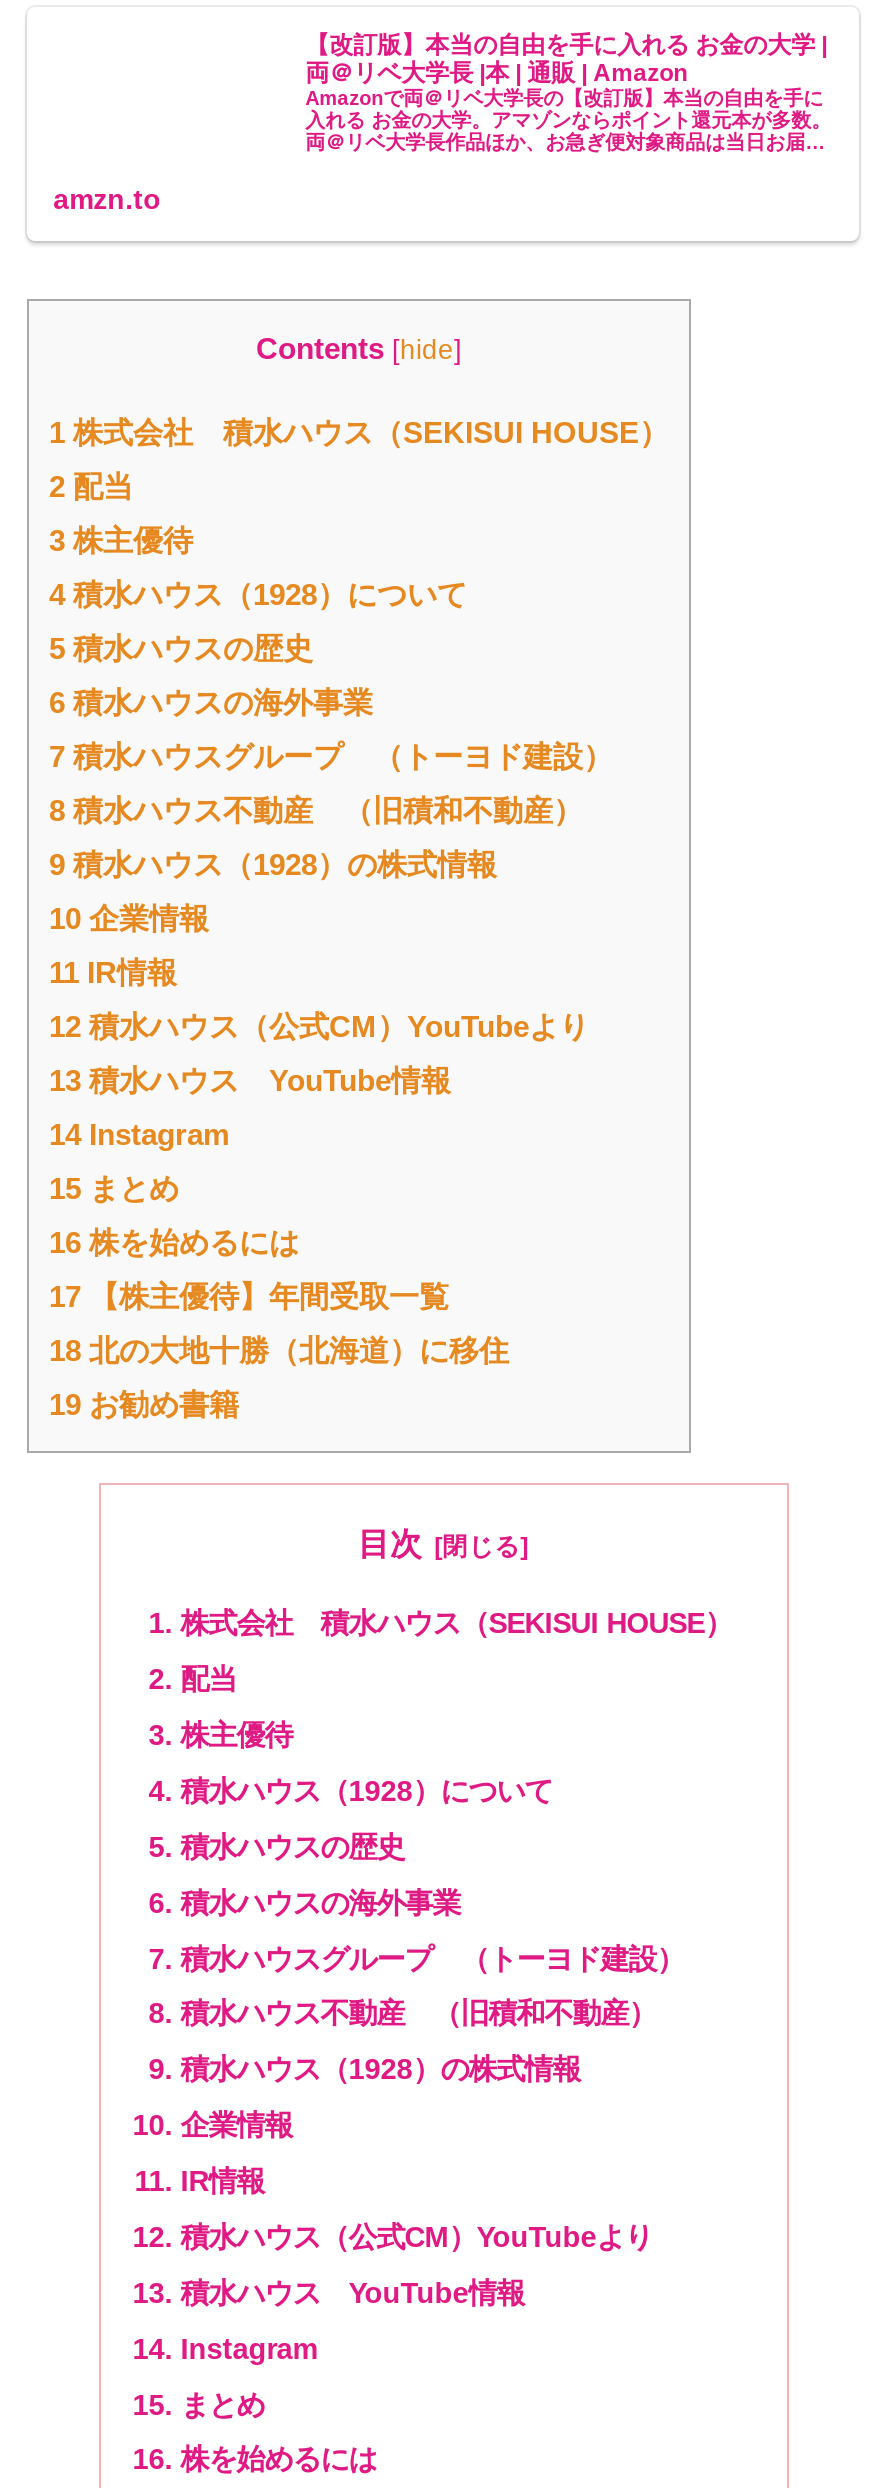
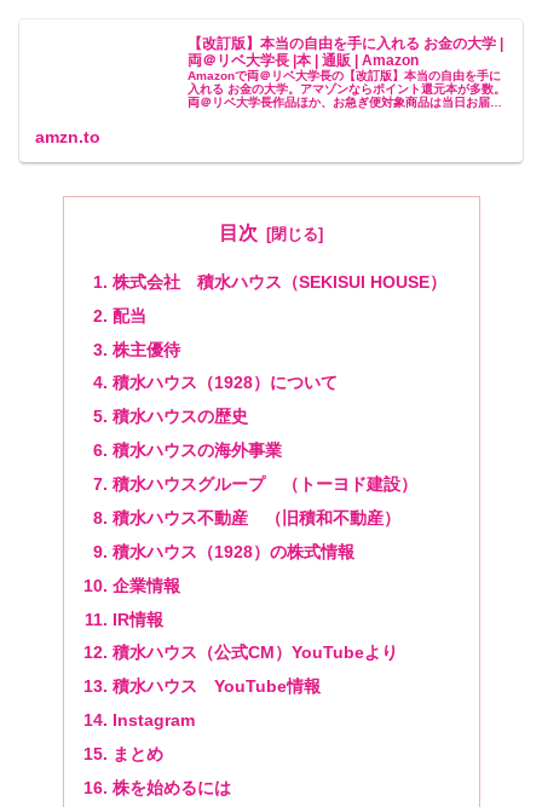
[25,331,693,1454] [image] | Contents [hide] | 1株式会社 積水ハウス（SEKISUI HOUSE） | 2配当 | 3株主優待 | 4積水ハウス（1928）について | 5積水ハウスの歴史 | 6積水ハウスの海外事業 | 7積水ハウスグループ （トーヨド建設） | 8積水ハウス不動産 （旧積和不動産） | 9積水ハウス（1928）の株式情報 | 10企業情報 | 11 IR情報 | 12積水ハウス（公式CM）YouTubeより | 13積水ハウス YouTube情報 | 14 Instagram | 15まとめ | 16株を始めるには | 17【株主優待】年間受取一覧 | 18北の大地十勝（北海道）に移住 | 19お勧め書籍 -> none

